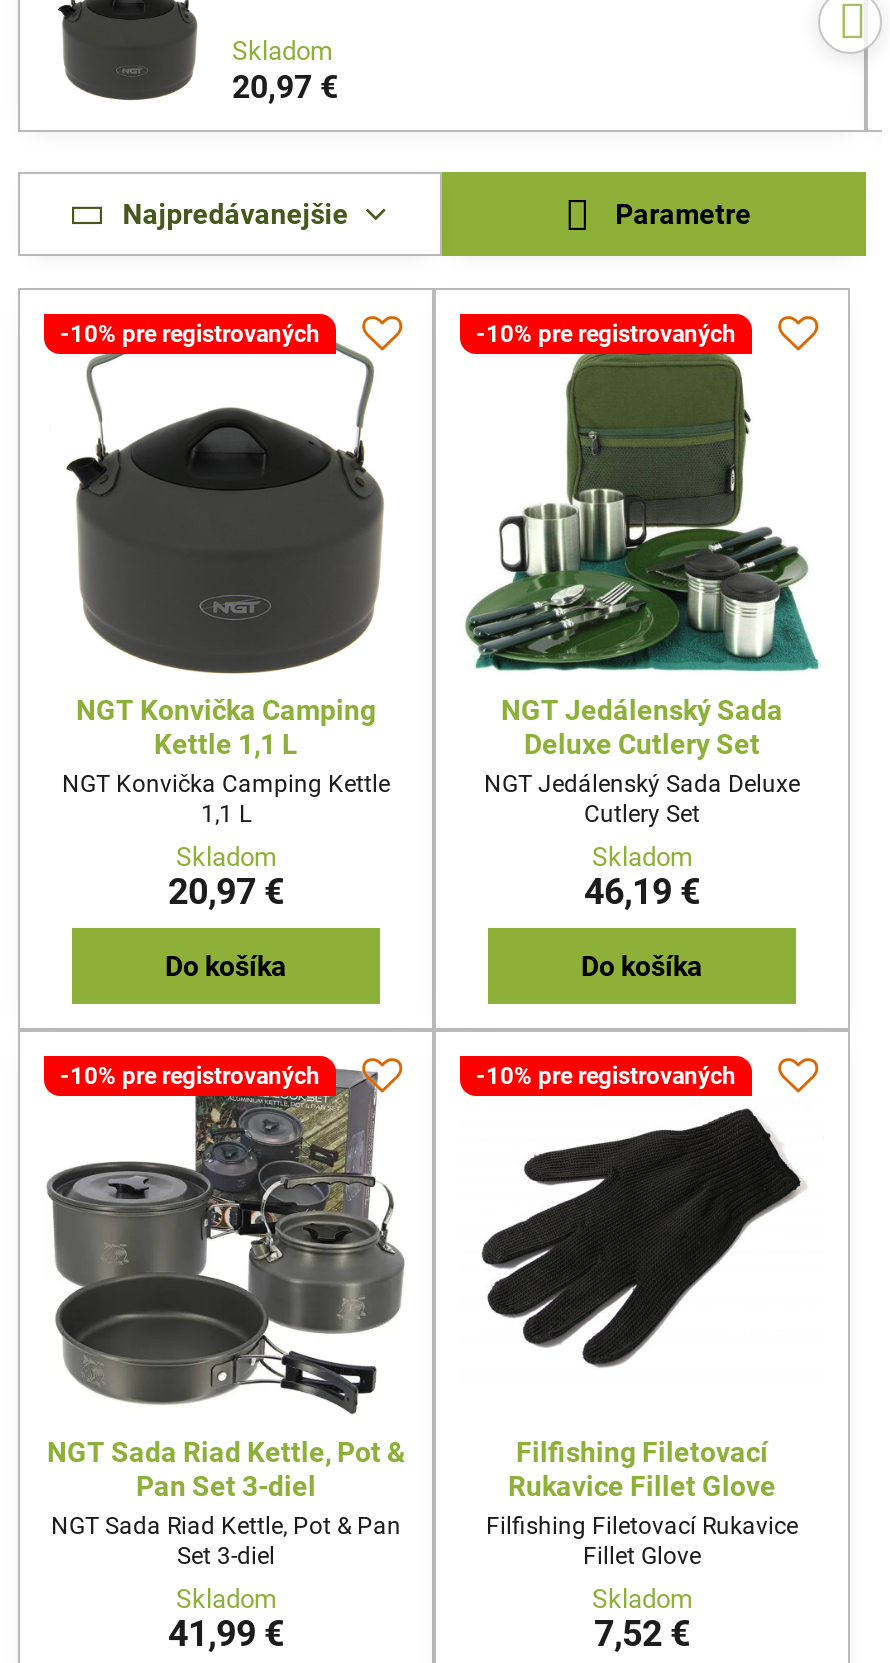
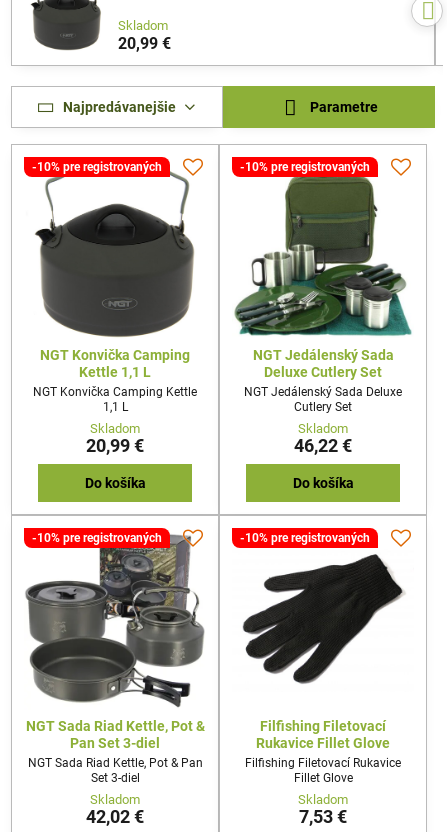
[232,68,338,106] 20,97 € -> [118,34,171,53] 20,99 €
[168,870,284,912] 20,97 € -> [86,435,144,456] 20,99 €
[584,870,700,912] 46,19 € -> [294,435,352,456] 46,22 €
[168,1612,284,1654] 41,99 € -> [86,806,144,827] 42,02 €
[594,1612,690,1654] 7,52 € -> [299,806,347,827] 7,53 €

